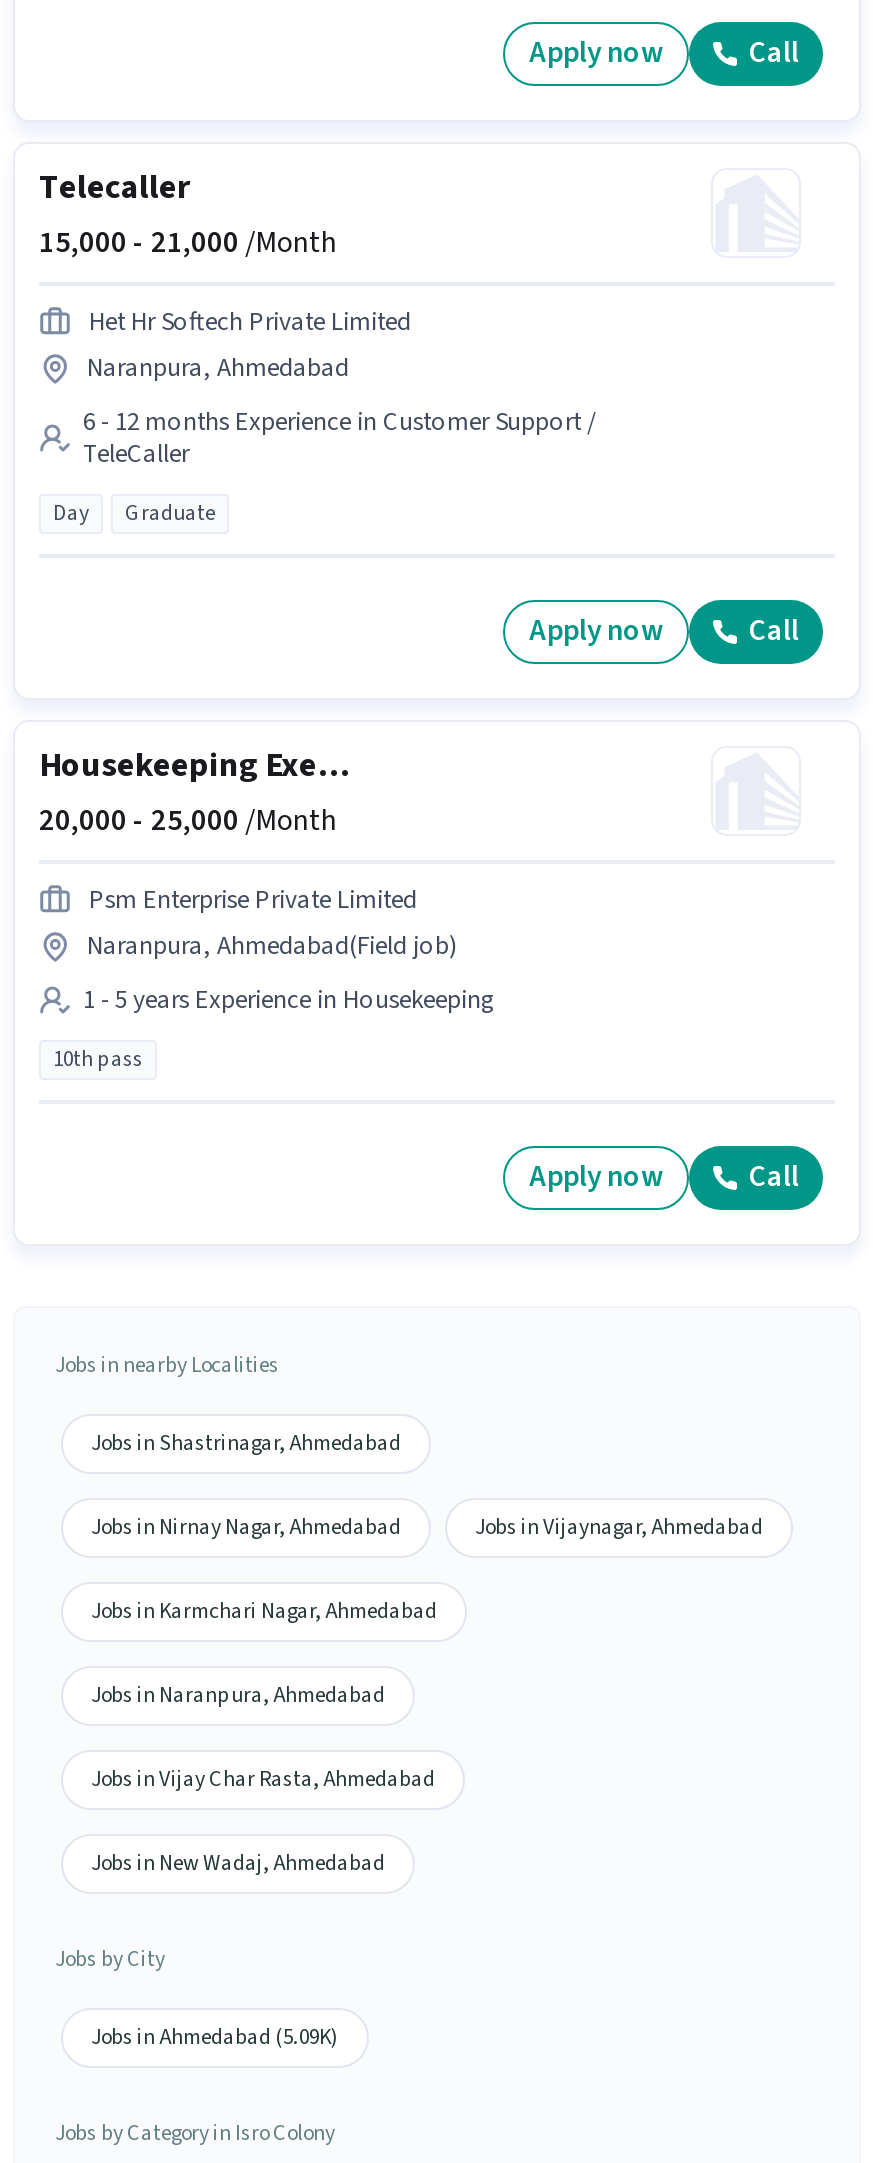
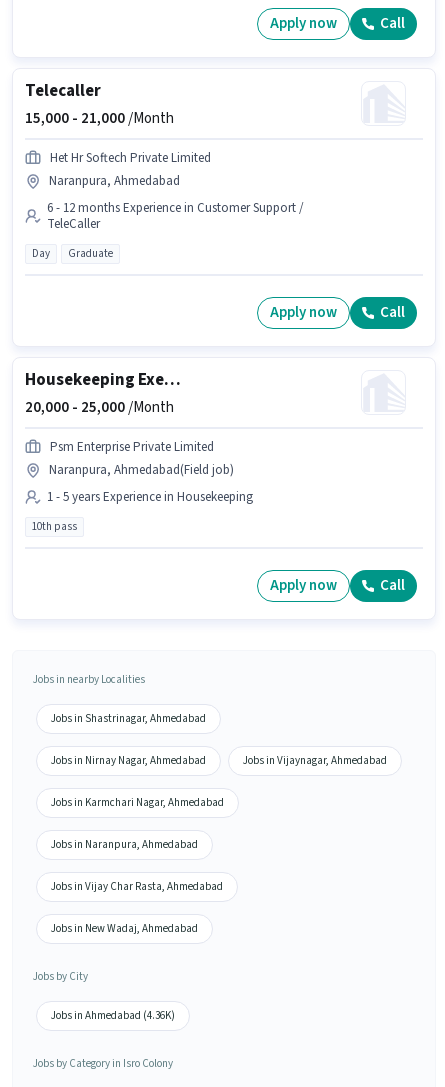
[91,2022,339,2052] Jobs in Ahmedabad (5.09K) -> [51,1008,175,1023] Jobs in Ahmedabad (4.36K)

